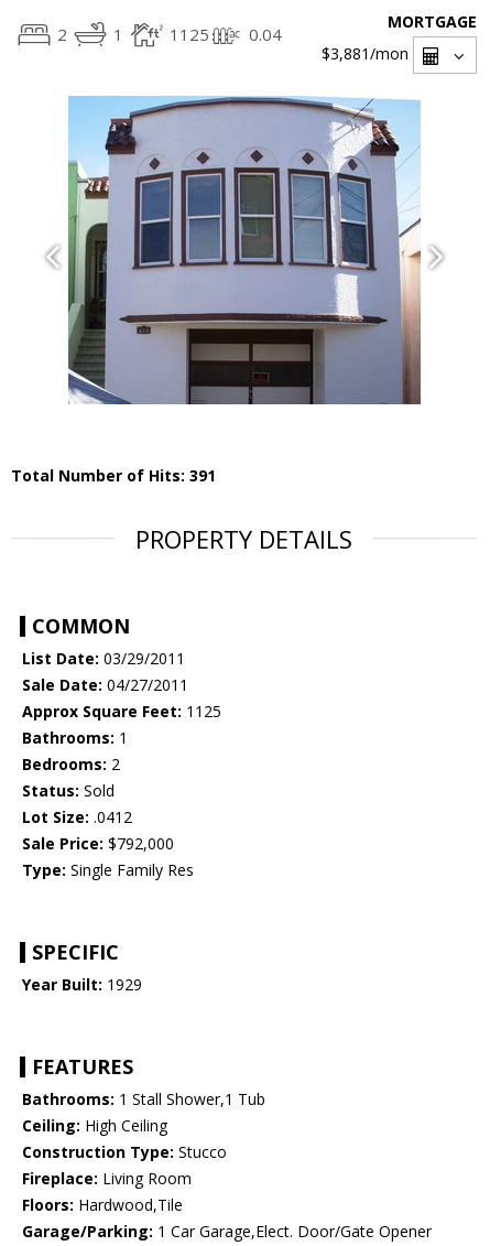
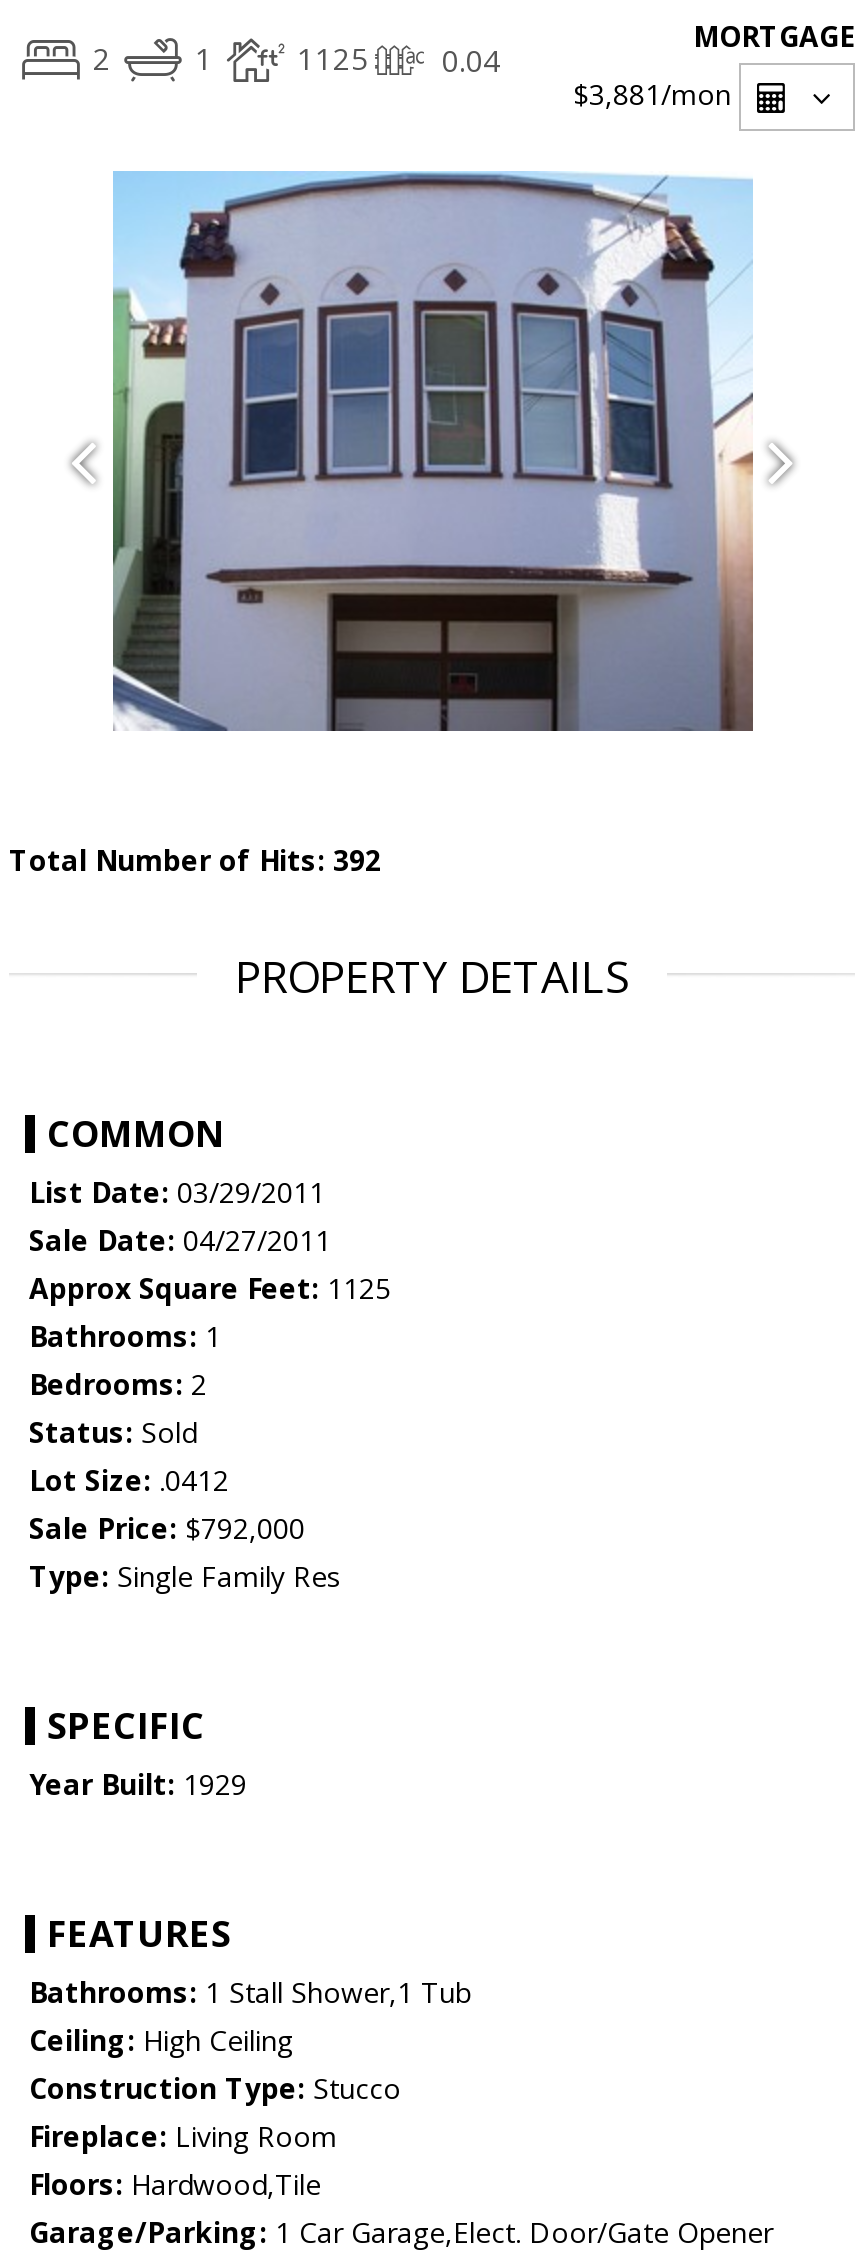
[11,465,216,486] Total Number of Hits: 391 -> [9,841,381,879] Total Number of Hits: 392

